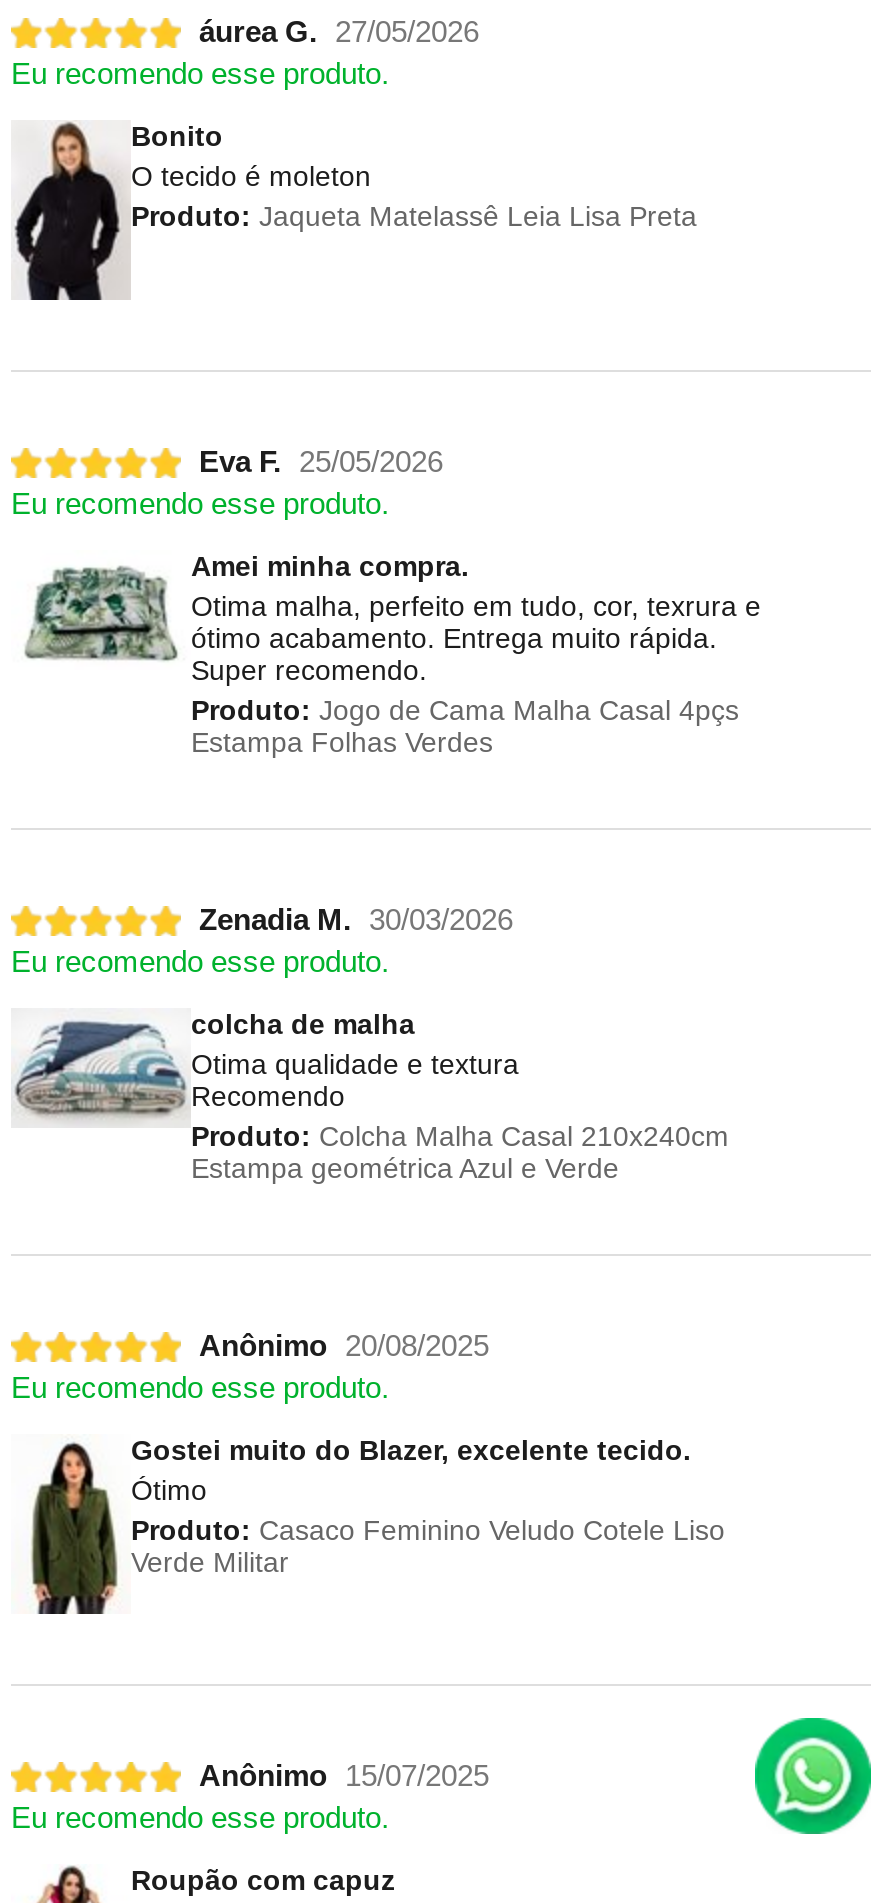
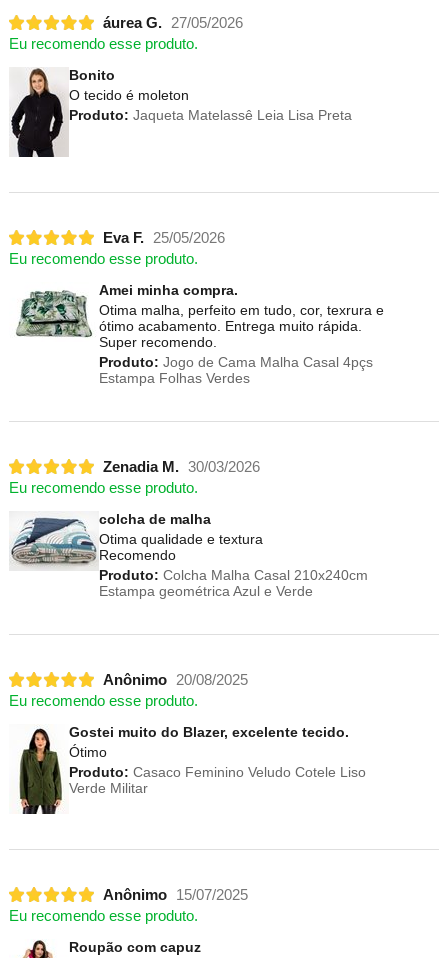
[753,1715,873,1837] [image] -> none

